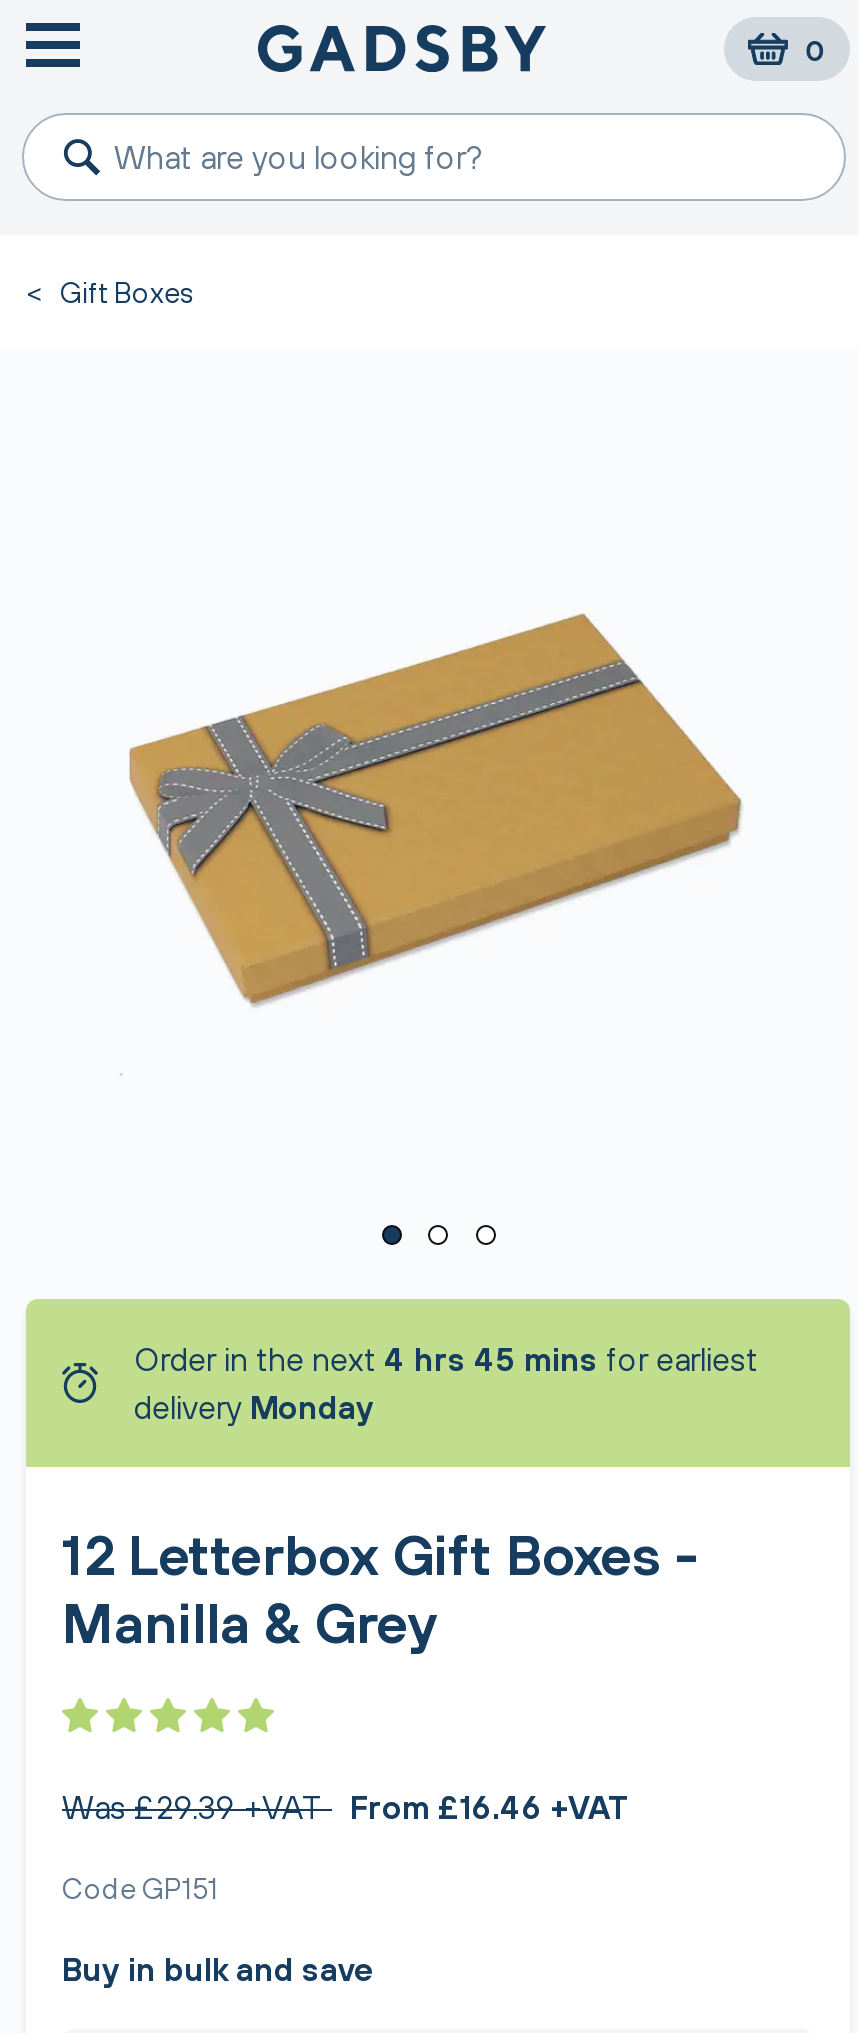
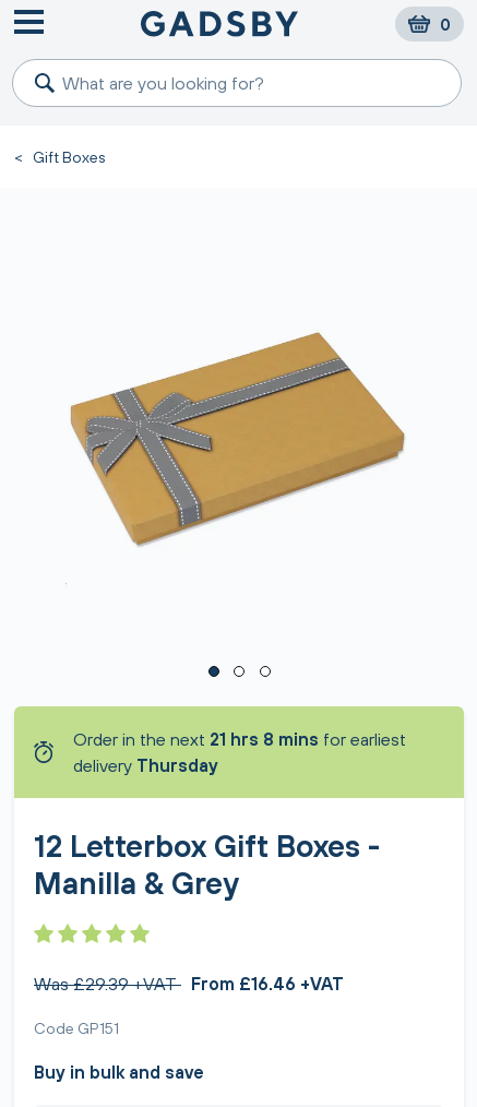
[134,1341,758,1377] Order in the next 4 hrs 45 mins for earliest -> [73,729,406,749] Order in the next 21 hrs 8 mins for earliest
[134,1389,374,1425] delivery Monday -> [73,755,218,775] delivery Thursday

